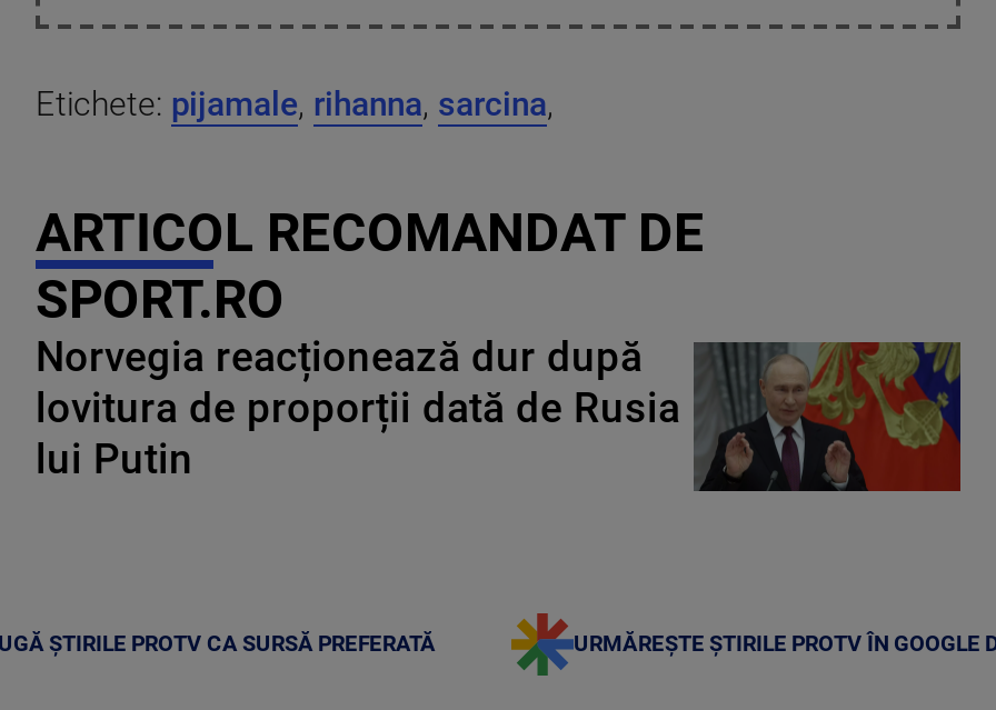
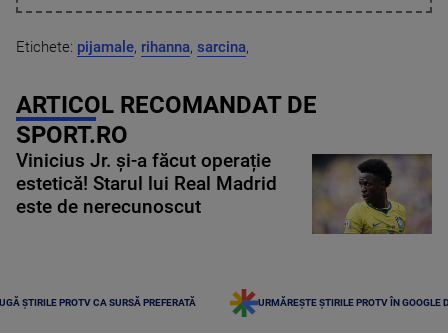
[36,333,963,493] [image] | Norvegia reacționează dur după | lovitura de proporții dată de Rusia | lui Putin -> [16,150,433,235] [image] | Vinicius Jr. și-a făcut operație | estetică! Starul lui Real Madrid | este de nerecunoscut

